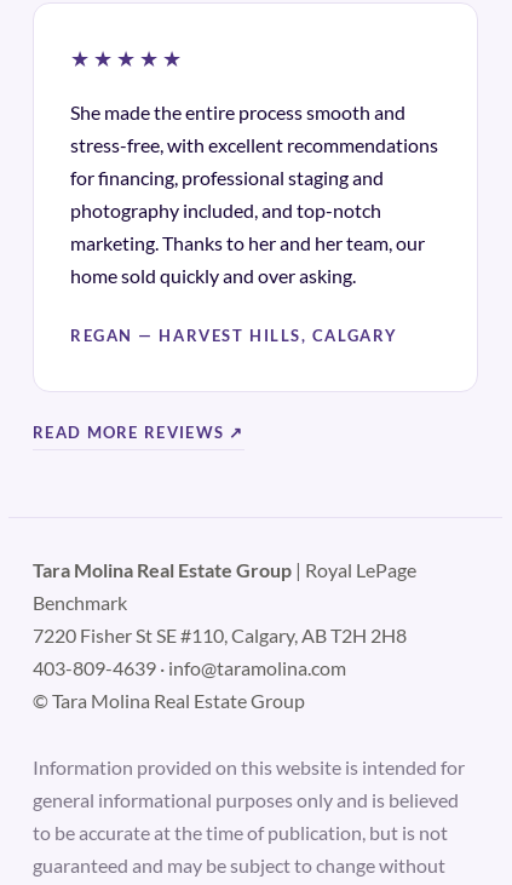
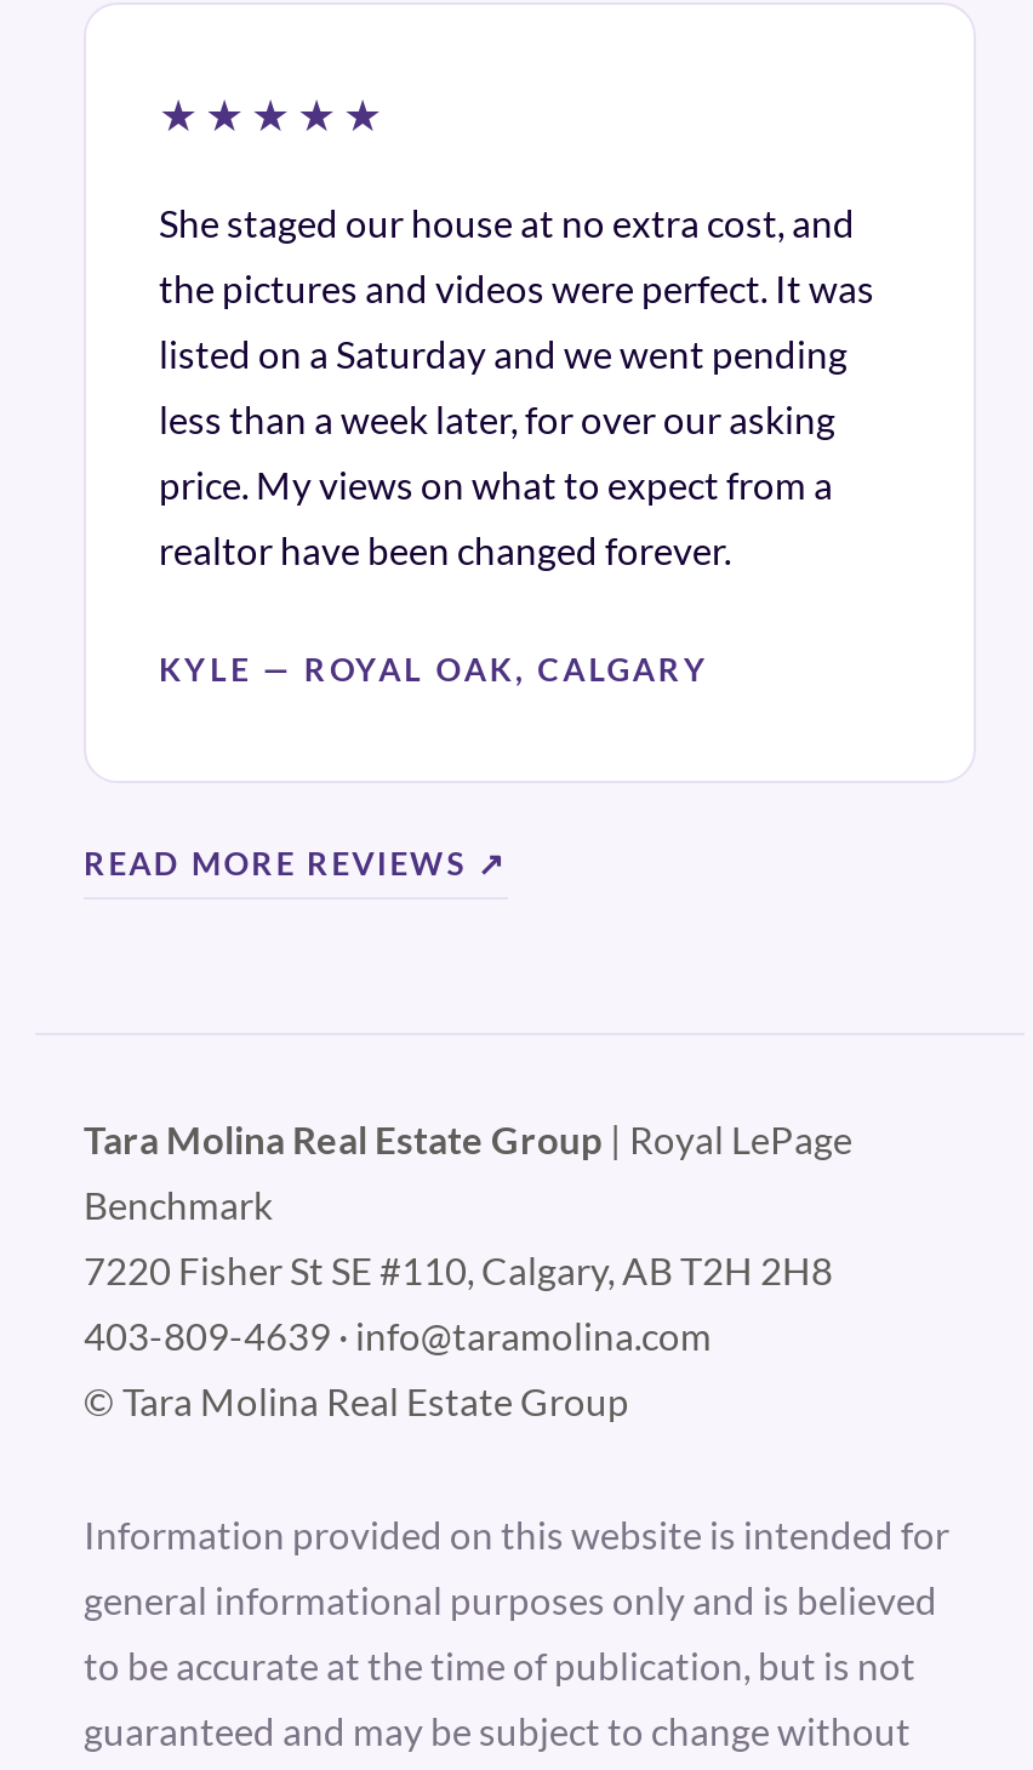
[70,102,405,124] She made the entire process smooth and -> [159,201,855,245] She staged our house at no extra cost, and
[70,135,438,156] stress-free, with excellent recommendations -> [159,267,874,311] the pictures and videos were perfect. It was
[70,167,384,189] for financing, professional staging and -> [159,332,847,376] listed on a Saturday and we went pending
[70,200,381,222] photography included, and top-notch -> [159,398,835,442] less than a week later, for over our asking
[70,233,425,254] marketing. Thanks to her and her team, our -> [159,463,833,507] price. My views on what to expect from a
[70,265,356,287] home sold quickly and over asking. -> [159,529,731,572] realtor have been changed forever.
[70,326,398,345] REGAN — HARVEST HILLS, CALGARY -> [159,650,709,689] KYLE — ROYAL OAK, CALGARY

